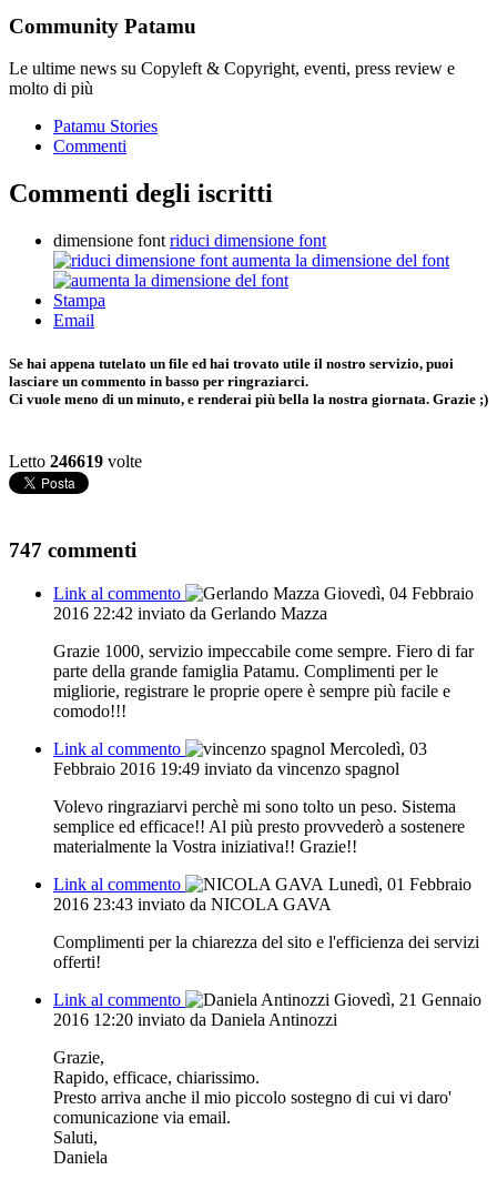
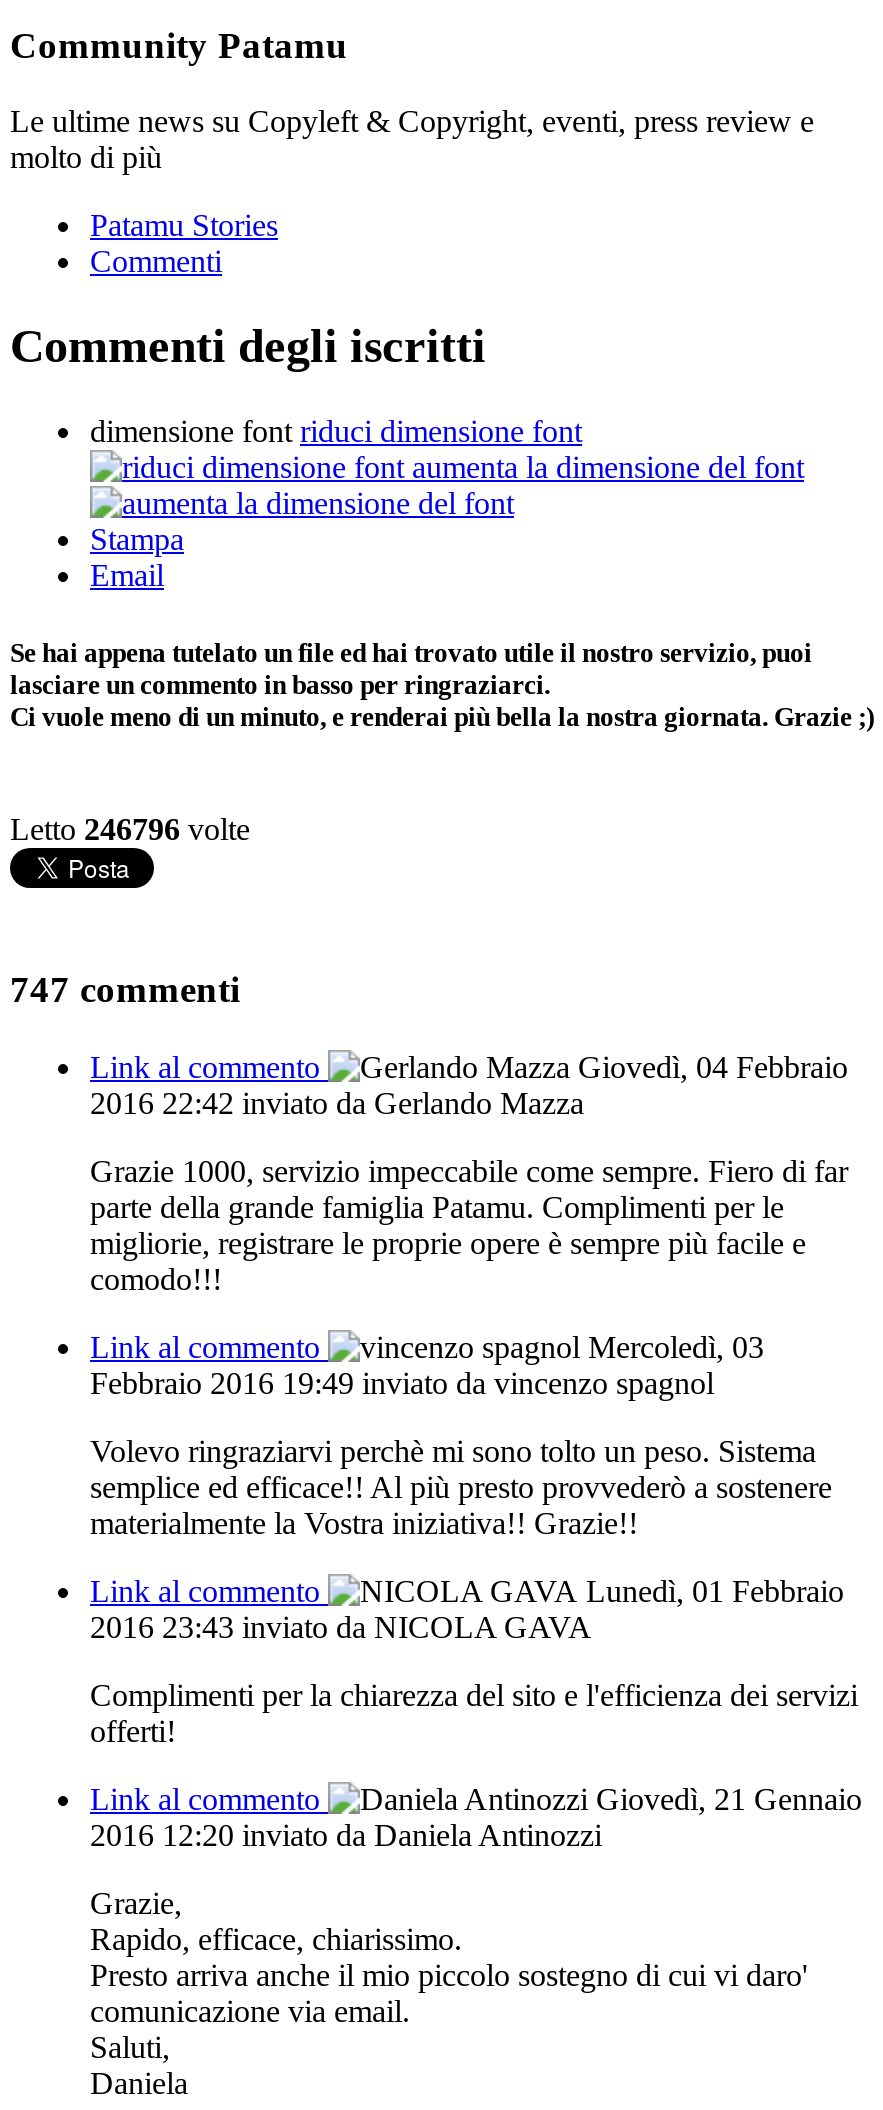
[9,451,142,470] Letto 246619 volte -> [10,811,250,845] Letto 246796 volte

